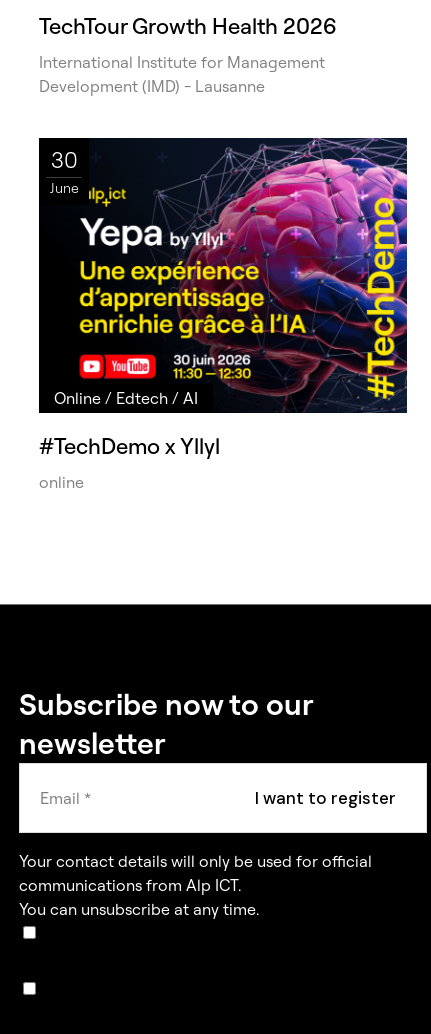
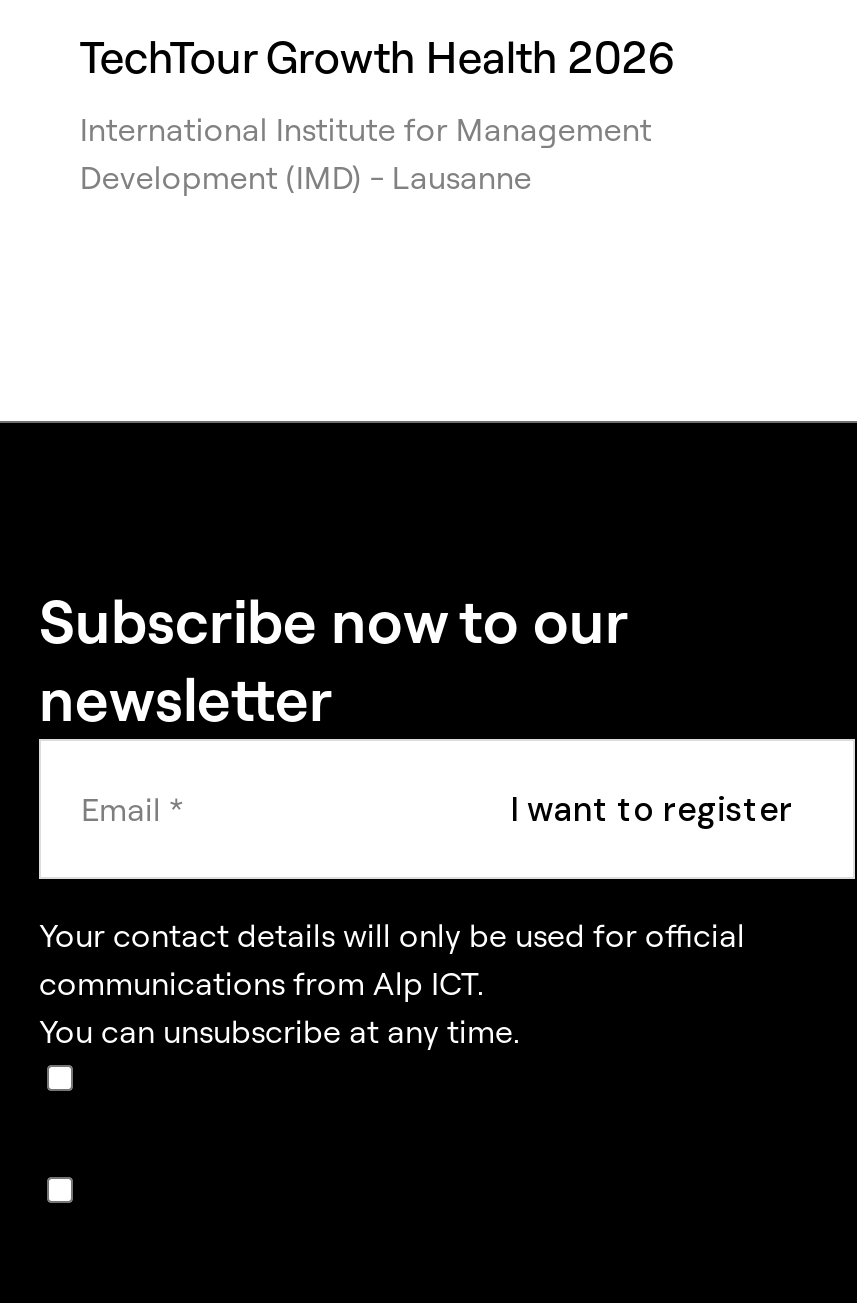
[38,137,408,414] [image] | 30 | June -> none
[39,388,220,492] Online / Edtech / AI | #TechDemo x Yllyl | online -> none

